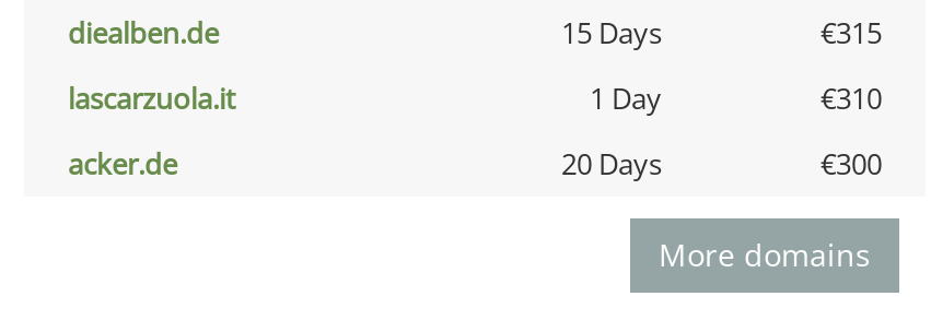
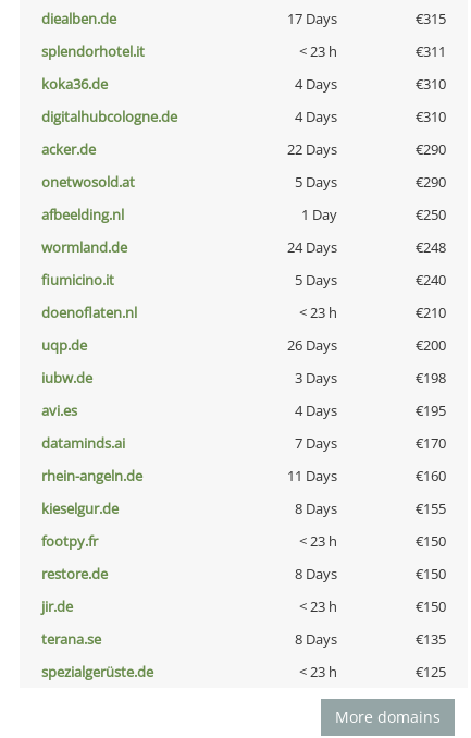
[561,13,662,52] 15 Days -> [287,9,337,28] 17 Days
[68,79,662,118] lascarzuola.it | 1 Day -> [41,41,446,126] splendorhotel.it | < 23 h | €311 | koka36.de | 4 Days | €310 | digitalhubcologne.de | 4 Days
[561,144,882,183] 20 Days | €300 -> [41,139,446,681] 22 Days | €290 | onetwosold.at | 5 Days | €290 | afbeelding.nl | 1 Day | €250 | wormland.de | 24 Days | €248 | fiumicino.it | 5 Days | €240 | doenoflaten.nl | < 23 h | €210 | uqp.de | 26 Days | €200 | iubw.de | 3 Days | €198 | avi.es | 4 Days | €195 | dataminds.ai | 7 Days | €170 | rhein-angeln.de | 11 Days | €160 | kieselgur.de | 8 Days | €155 | footpy.fr | < 23 h | €150 | restore.de | 8 Days | €150 | jir.de | < 23 h | €150 | terana.se | 8 Days | €135 | spezialgerüste.de | < 23 h | €125

